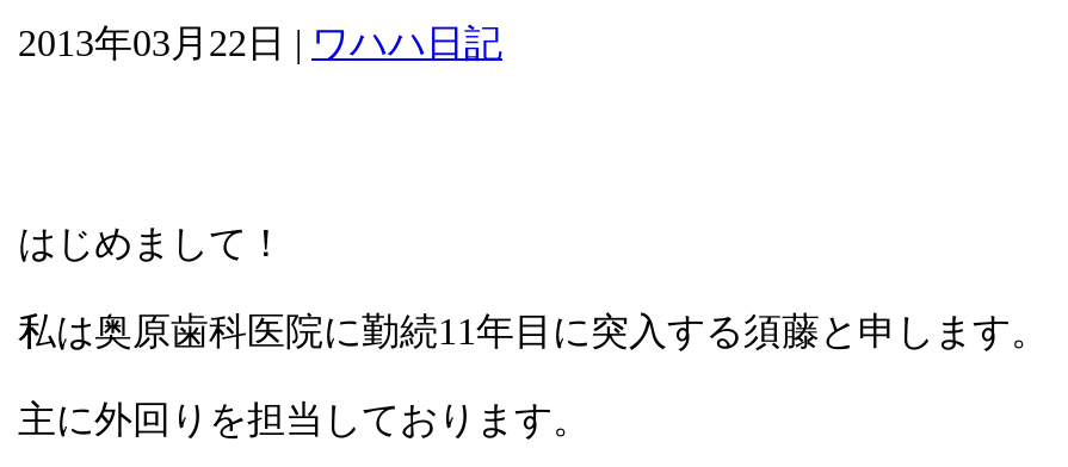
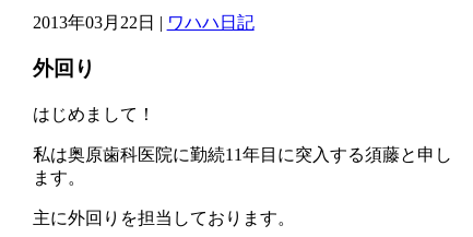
none -> [32,57,95,80] 外回り

